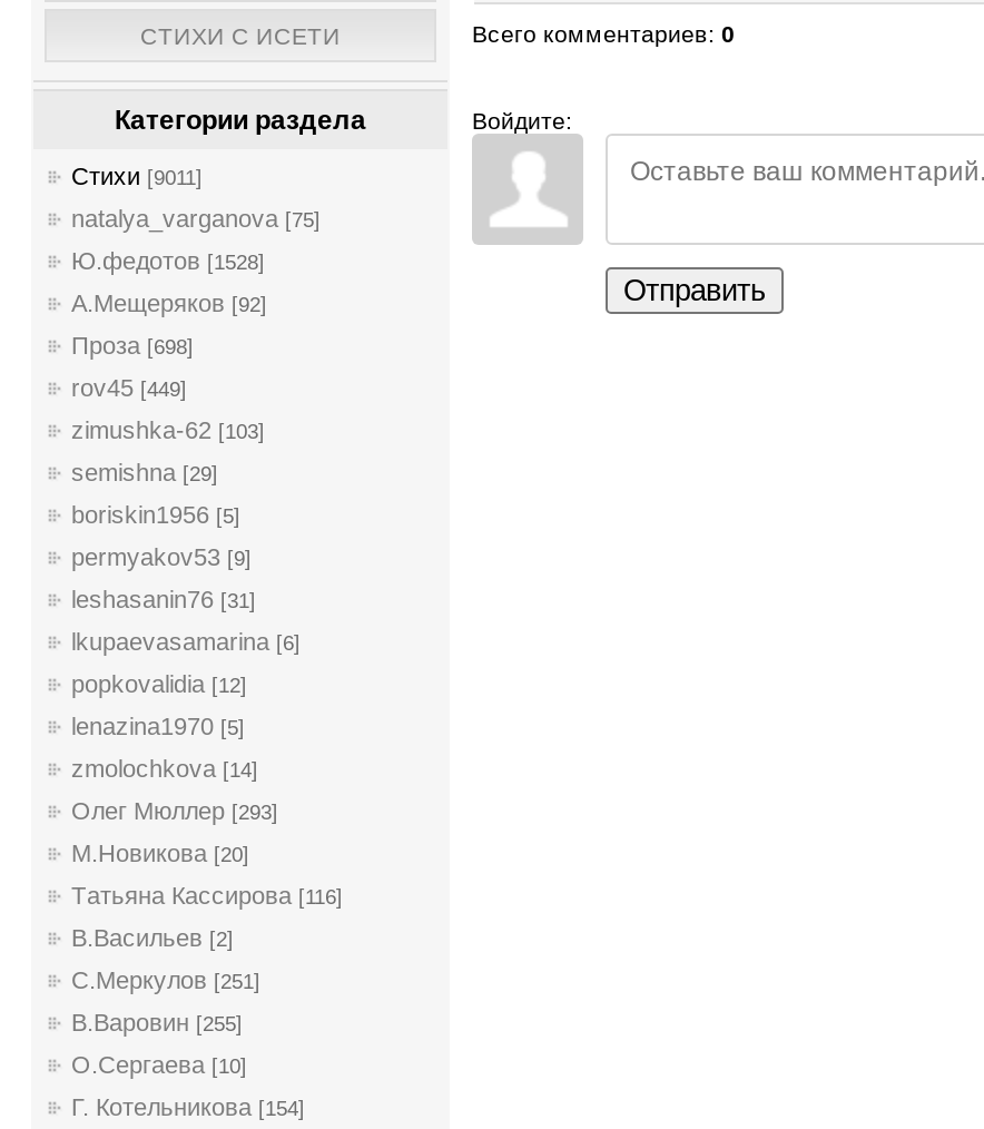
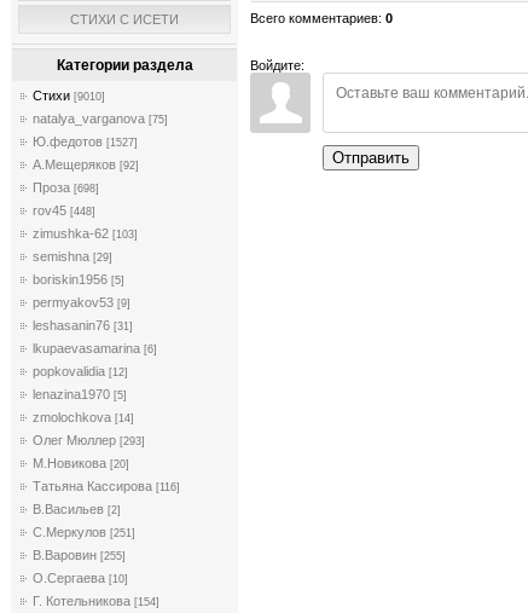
[71,163,203,189] Стихи [9011] -> [33,88,105,103] Стихи [9010]
[71,247,265,274] Ю.федотов [1528] -> [33,134,138,149] Ю.федотов [1527]
[71,374,187,401] rov45 [449] -> [33,203,95,218] rov45 [448]

